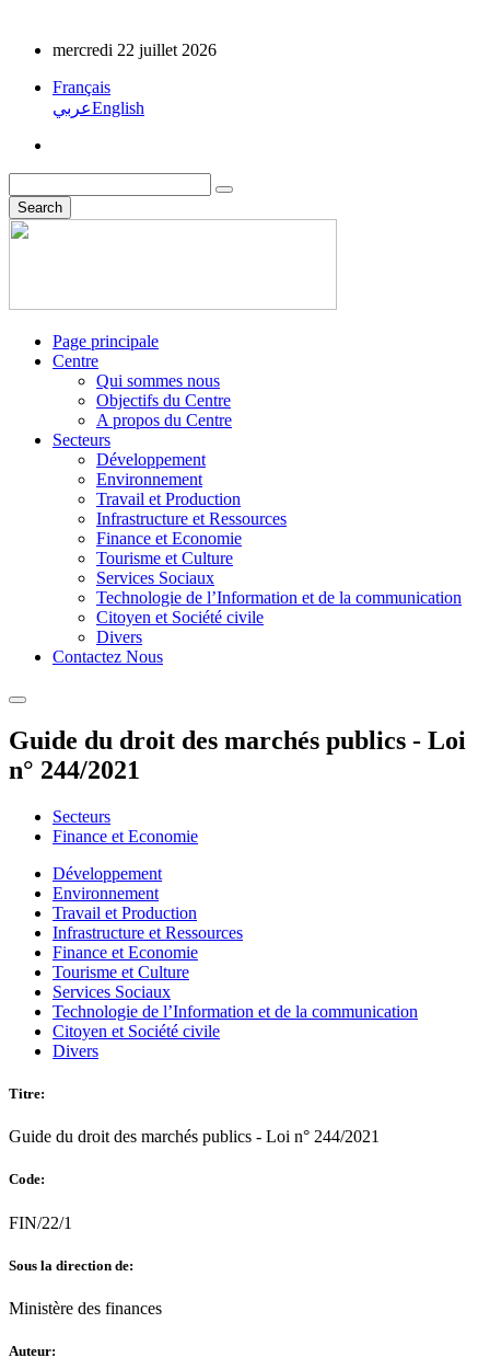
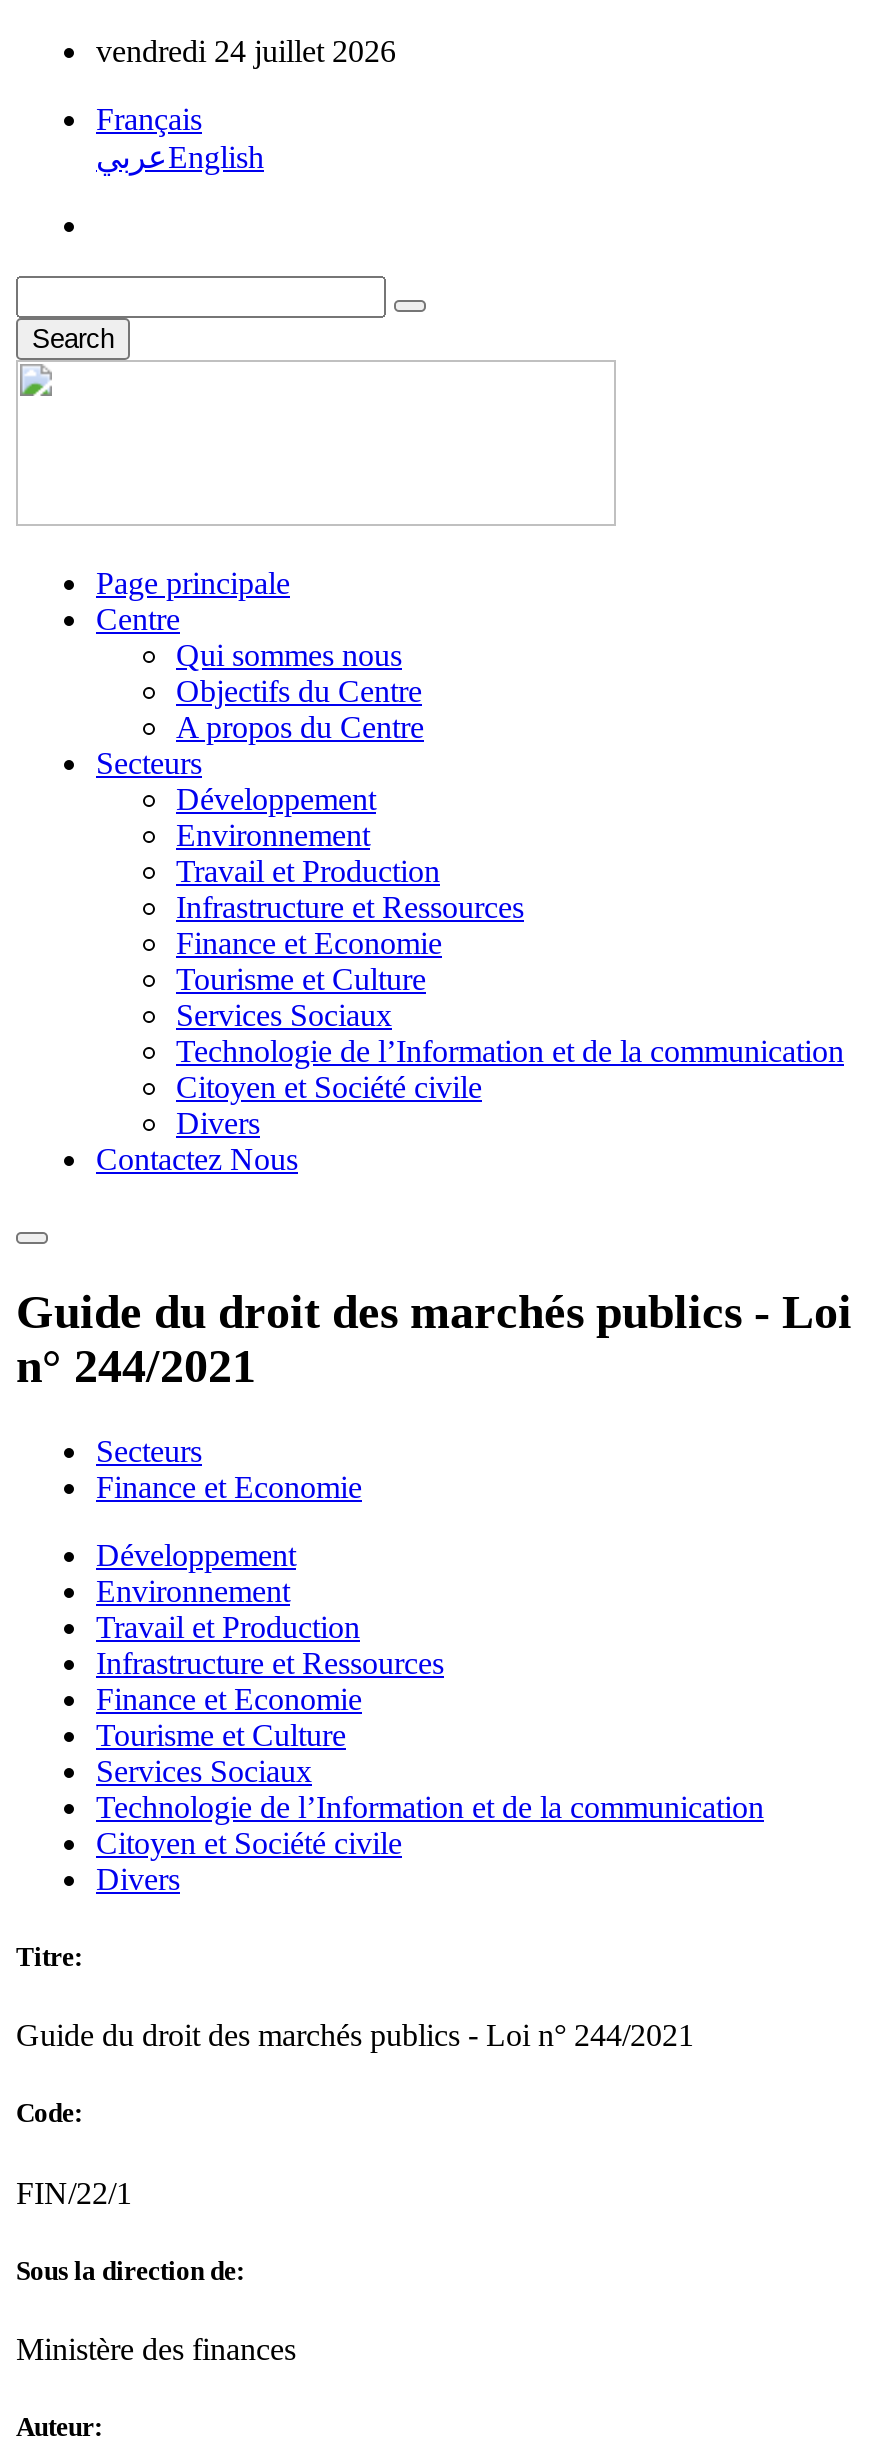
[53,41,217,59] mercredi 22 juillet 2026 -> [96,34,396,68] vendredi 24 juillet 2026

